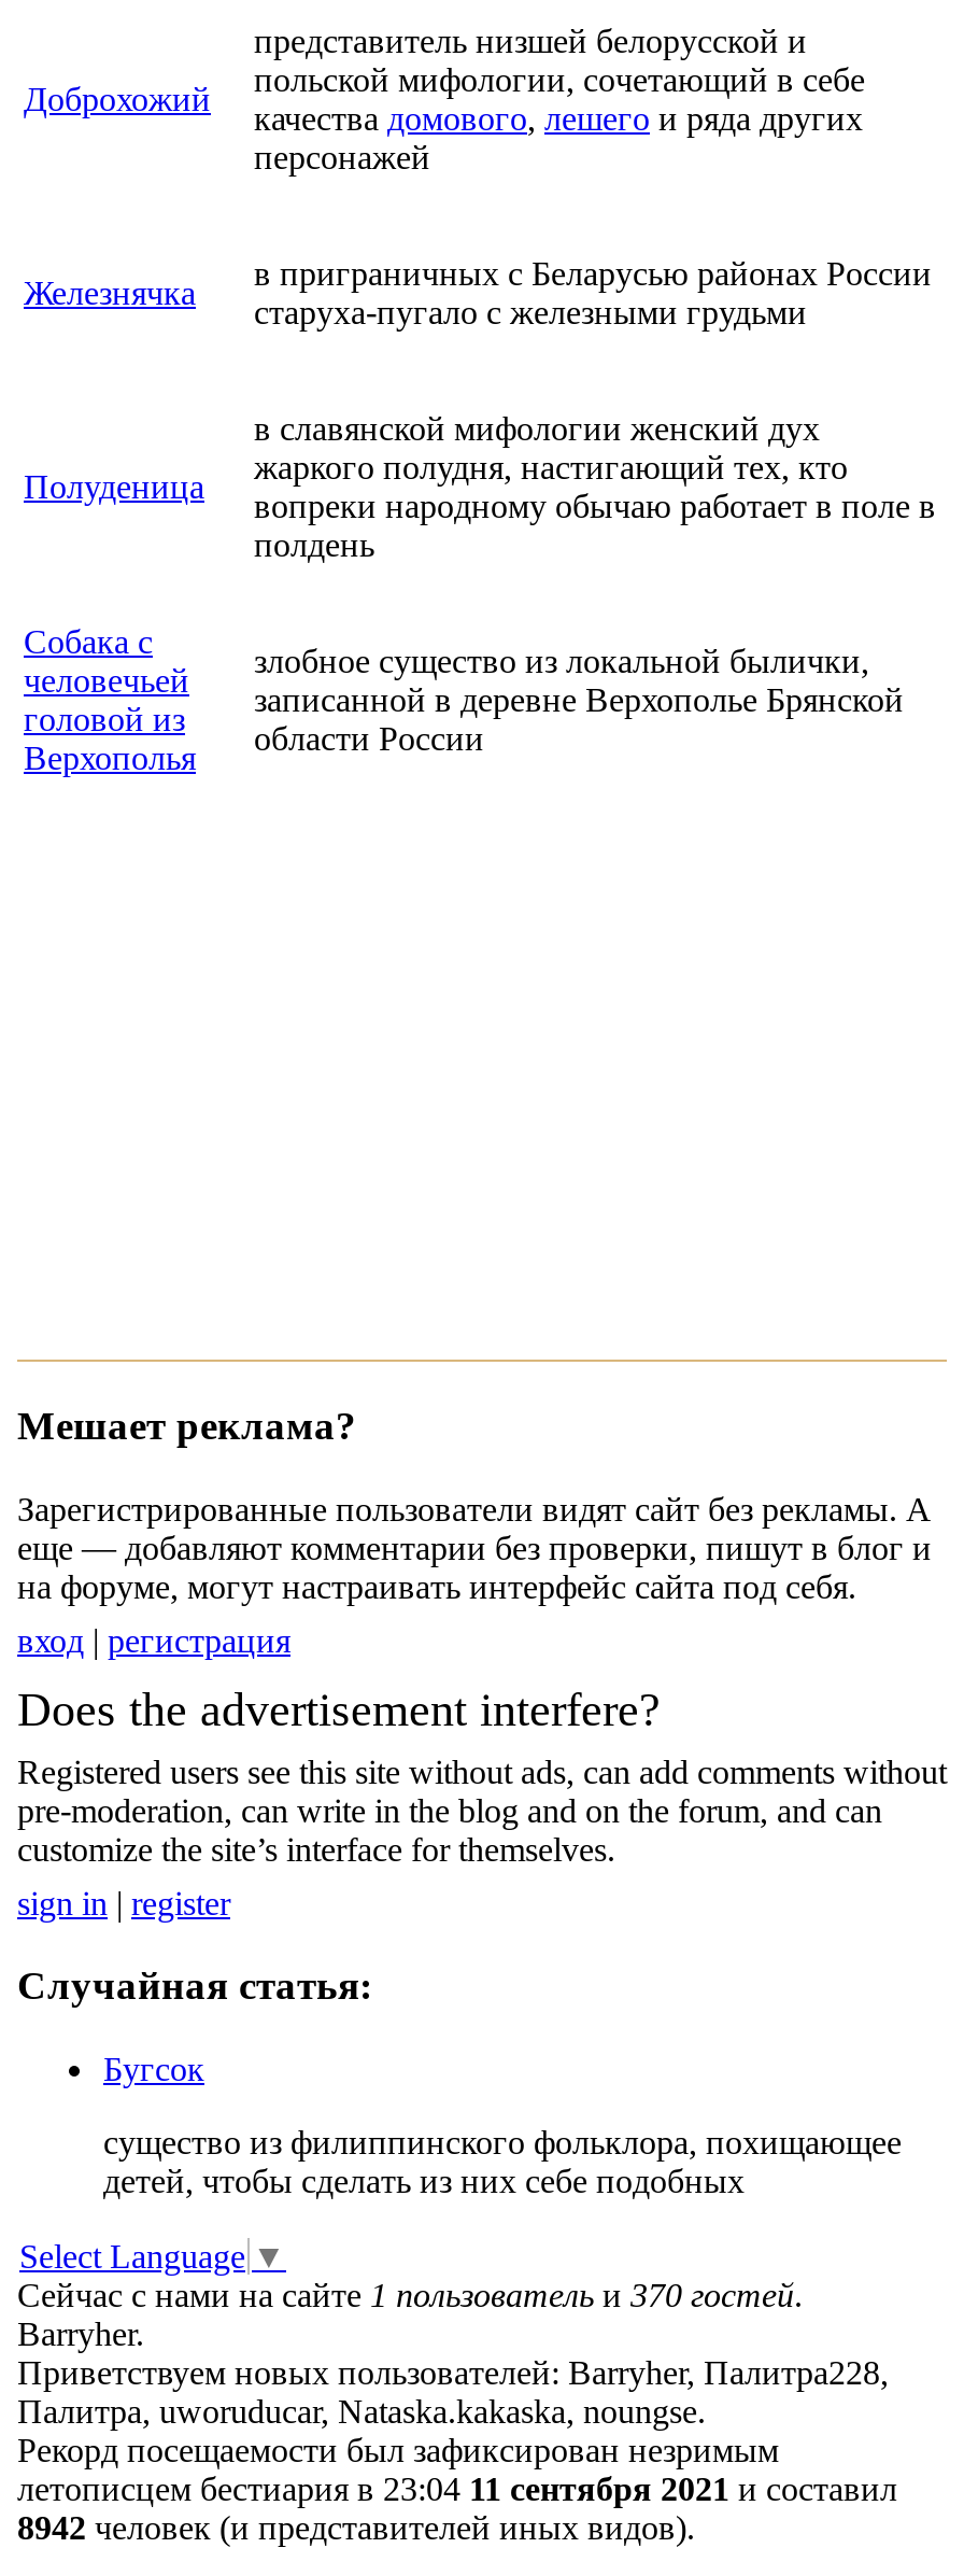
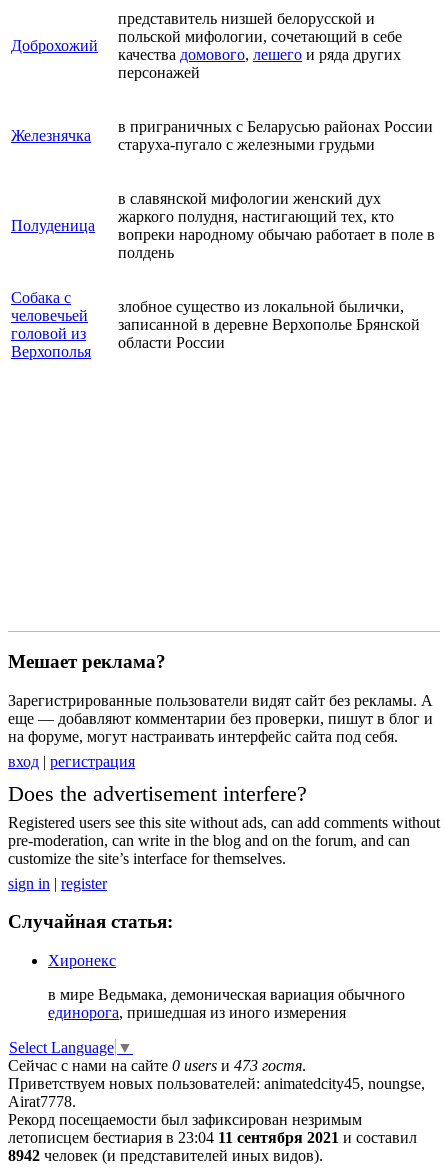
[103,2051,204,2087] Бугсок -> [48,952,116,969] Хиронекс
[103,2124,902,2199] существо из филиппинского фольклора, похищающее | детей, чтобы сделать из них себе подобных -> [48,986,405,1021] в мире Ведьмака, демоническая вариация обычного | единорога, пришедшая из иного измерения
[17,2278,889,2430] Сейчас с нами на сайте 1 пользователь и 370 гостей. | Barryher. | Приветствуем новых пользователей: Barryher, Палитра228, | Палитра, uworuducar, Nataska.kakaska, noungse. -> [8,1057,425,1110] Сейчас с нами на сайте 0 users и 473 гостя. | Приветствуем новых пользователей: animatedcity45, noungse, | Airat7778.

